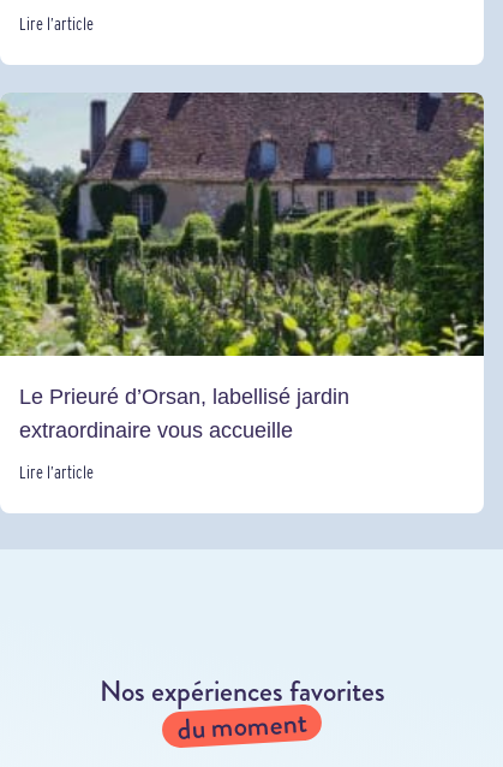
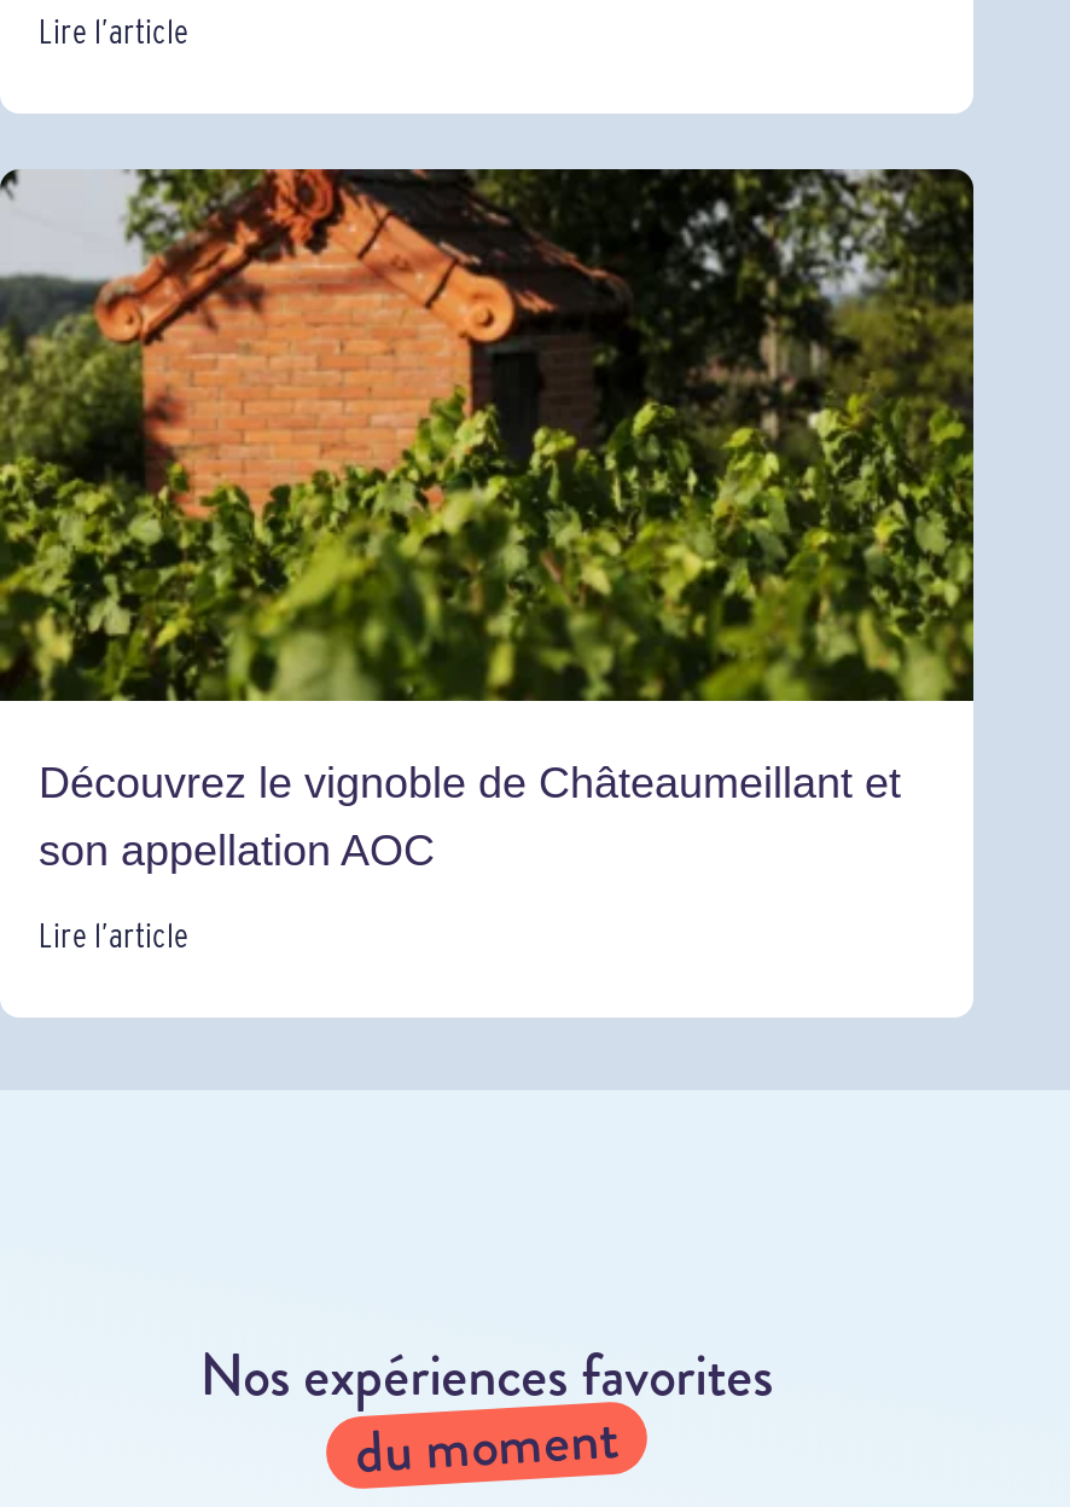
[4,91,485,443] [image] | Le Prieuré d’Orsan, labellisé jardin | extraordinaire vous accueille -> [7,166,976,876] [image] | Découvrez le vignoble de Châteaumeillant et | son appellation AOC

